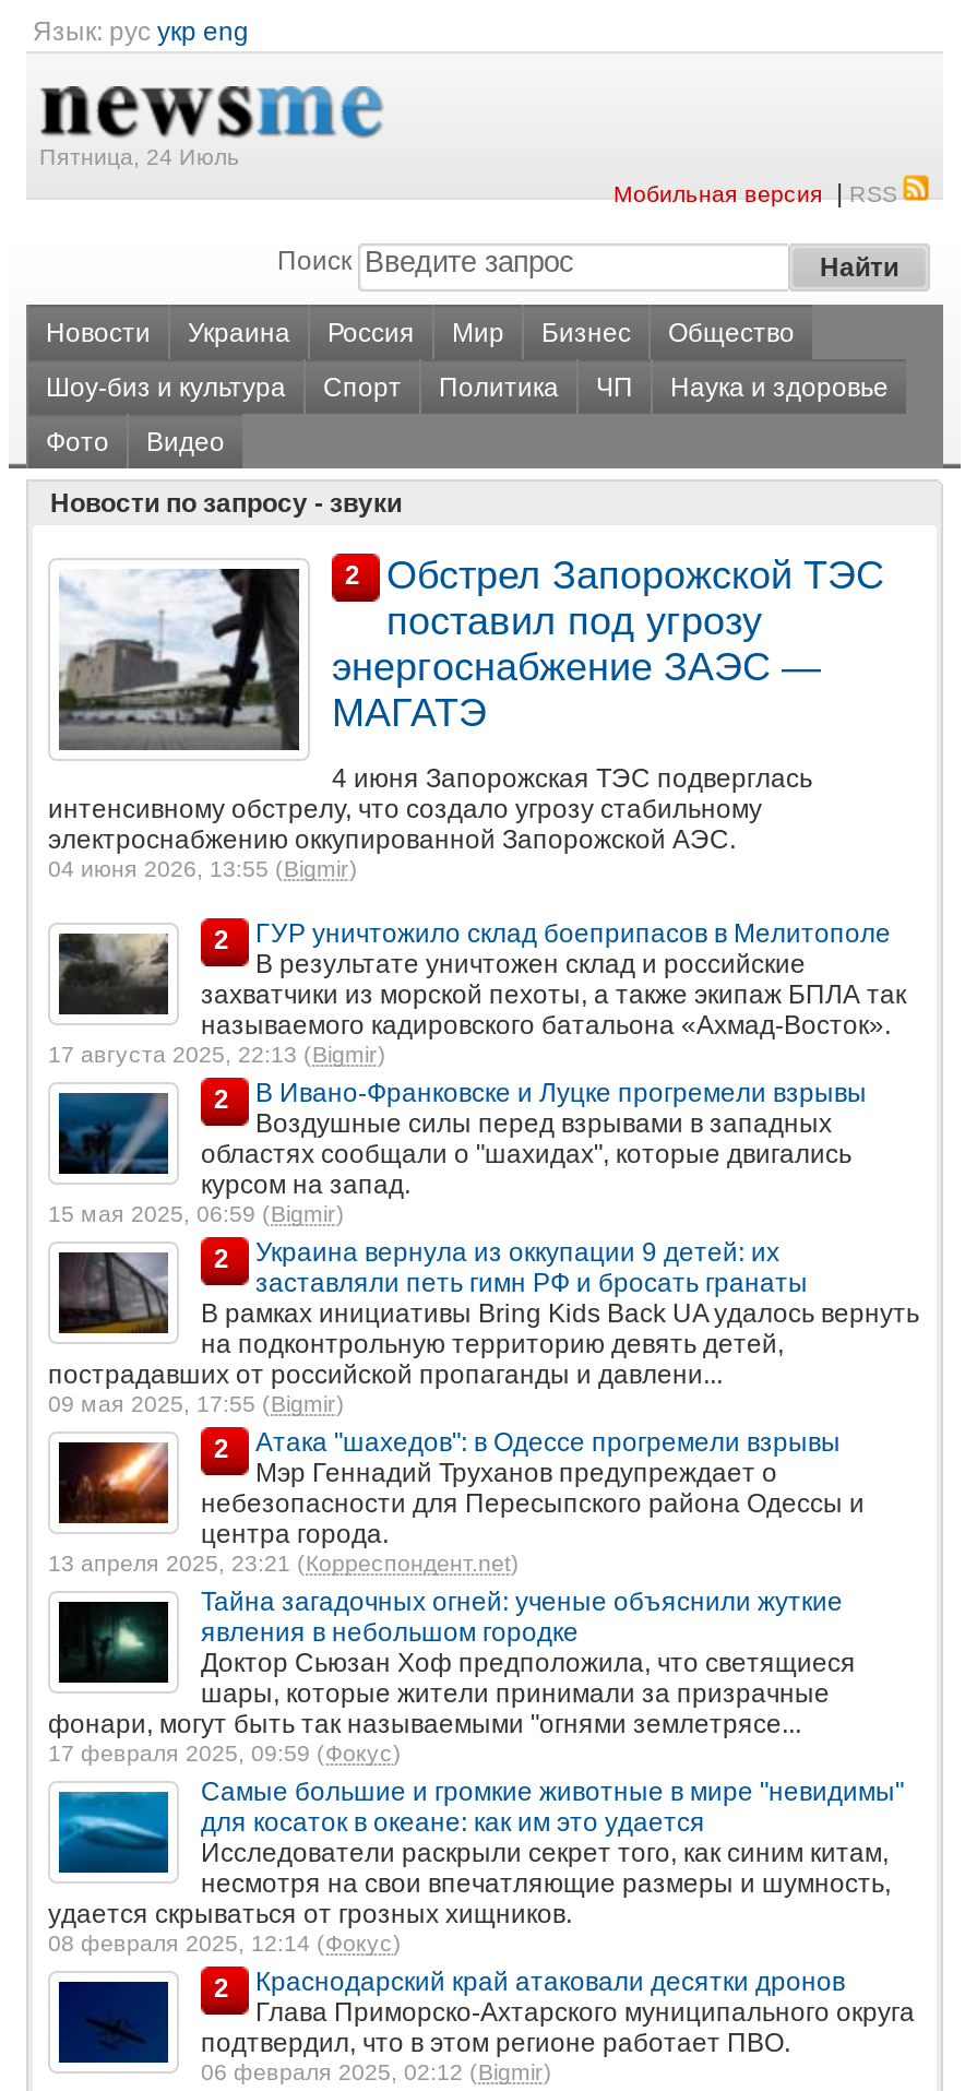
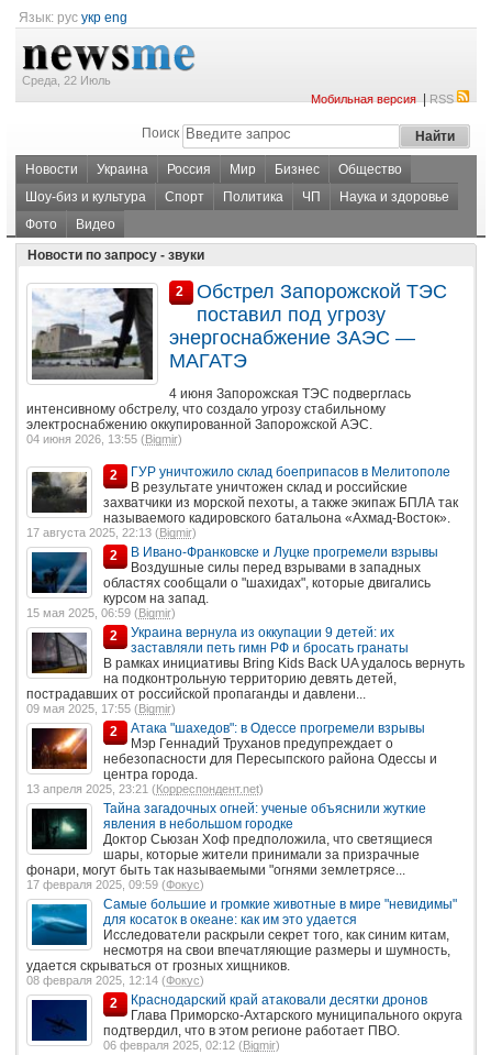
[39,143,240,169] Пятница, 24 Июль -> [22,74,111,87] Среда, 22 Июль

